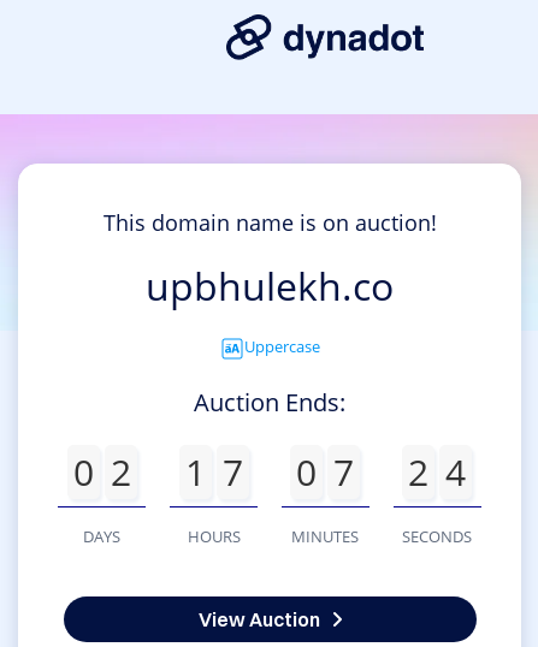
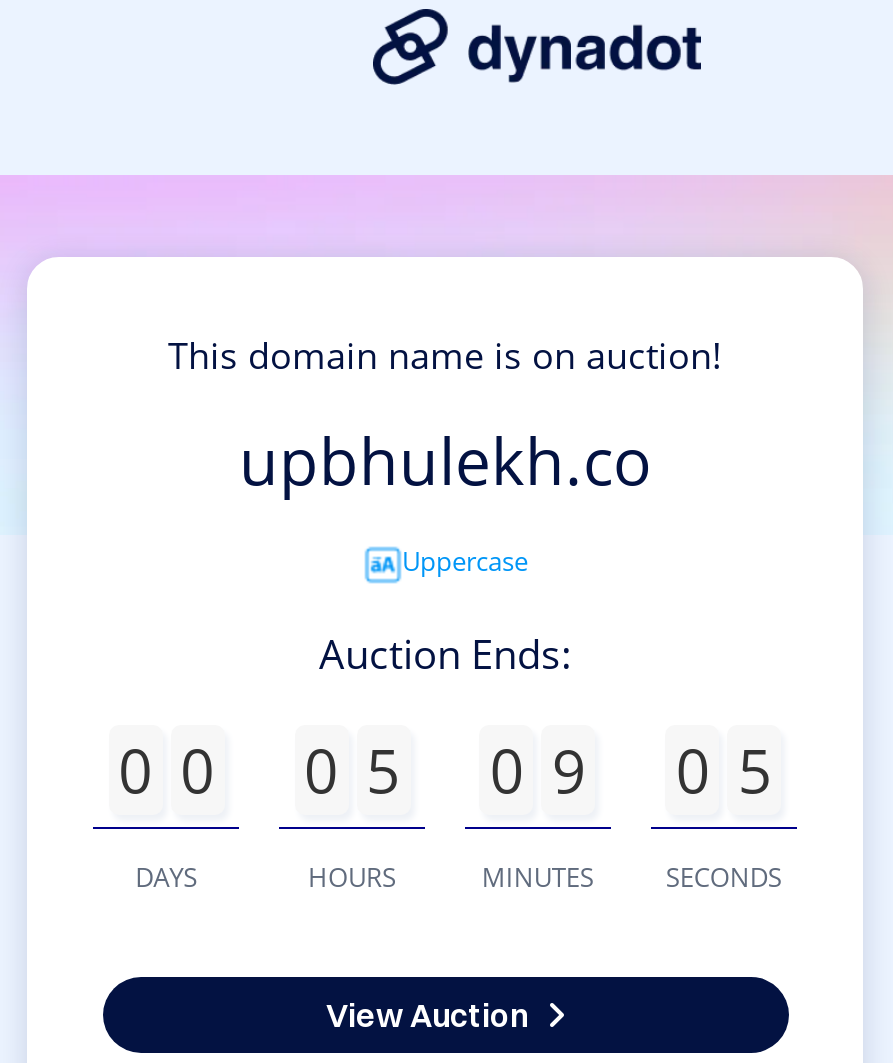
[73,447,131,497] 0 2 -> [118,729,214,811] 0 0
[185,447,243,497] 1 7 -> [304,729,400,811] 0 5
[297,447,354,497] 0 7 -> [490,729,586,811] 0 9
[408,447,466,497] 2 4 -> [676,729,772,811] 0 5

